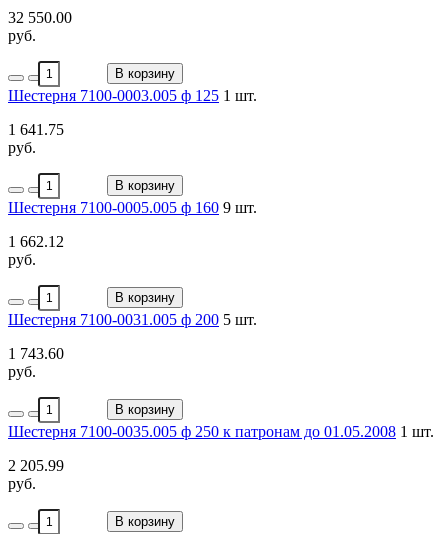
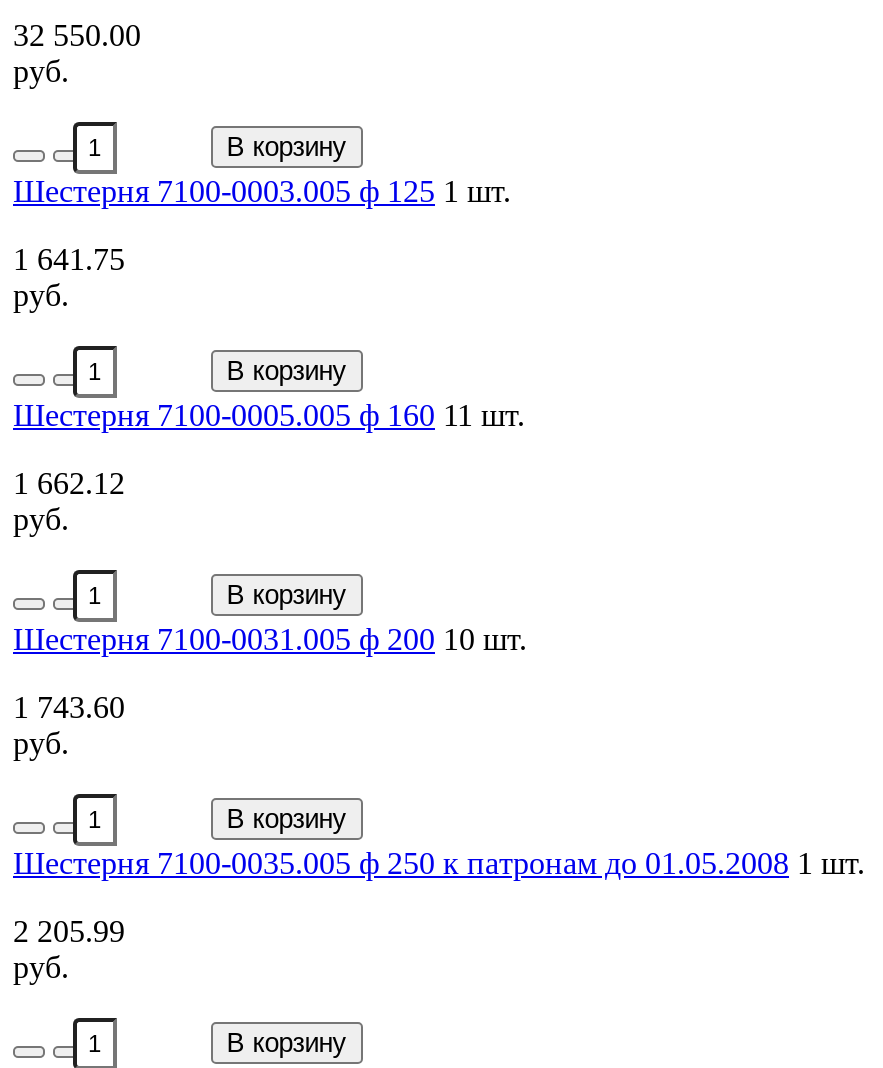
[8,199,257,216] Шестерня 7100-0005.005 ф 160 9 шт. -> [13,398,525,432] Шестерня 7100-0005.005 ф 160 11 шт.
[8,311,257,328] Шестерня 7100-0031.005 ф 200 5 шт. -> [13,622,527,656] Шестерня 7100-0031.005 ф 200 10 шт.

